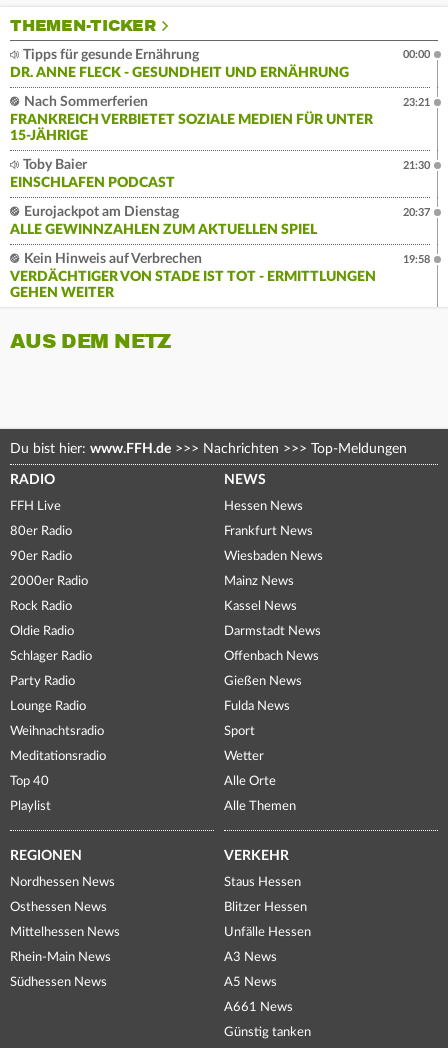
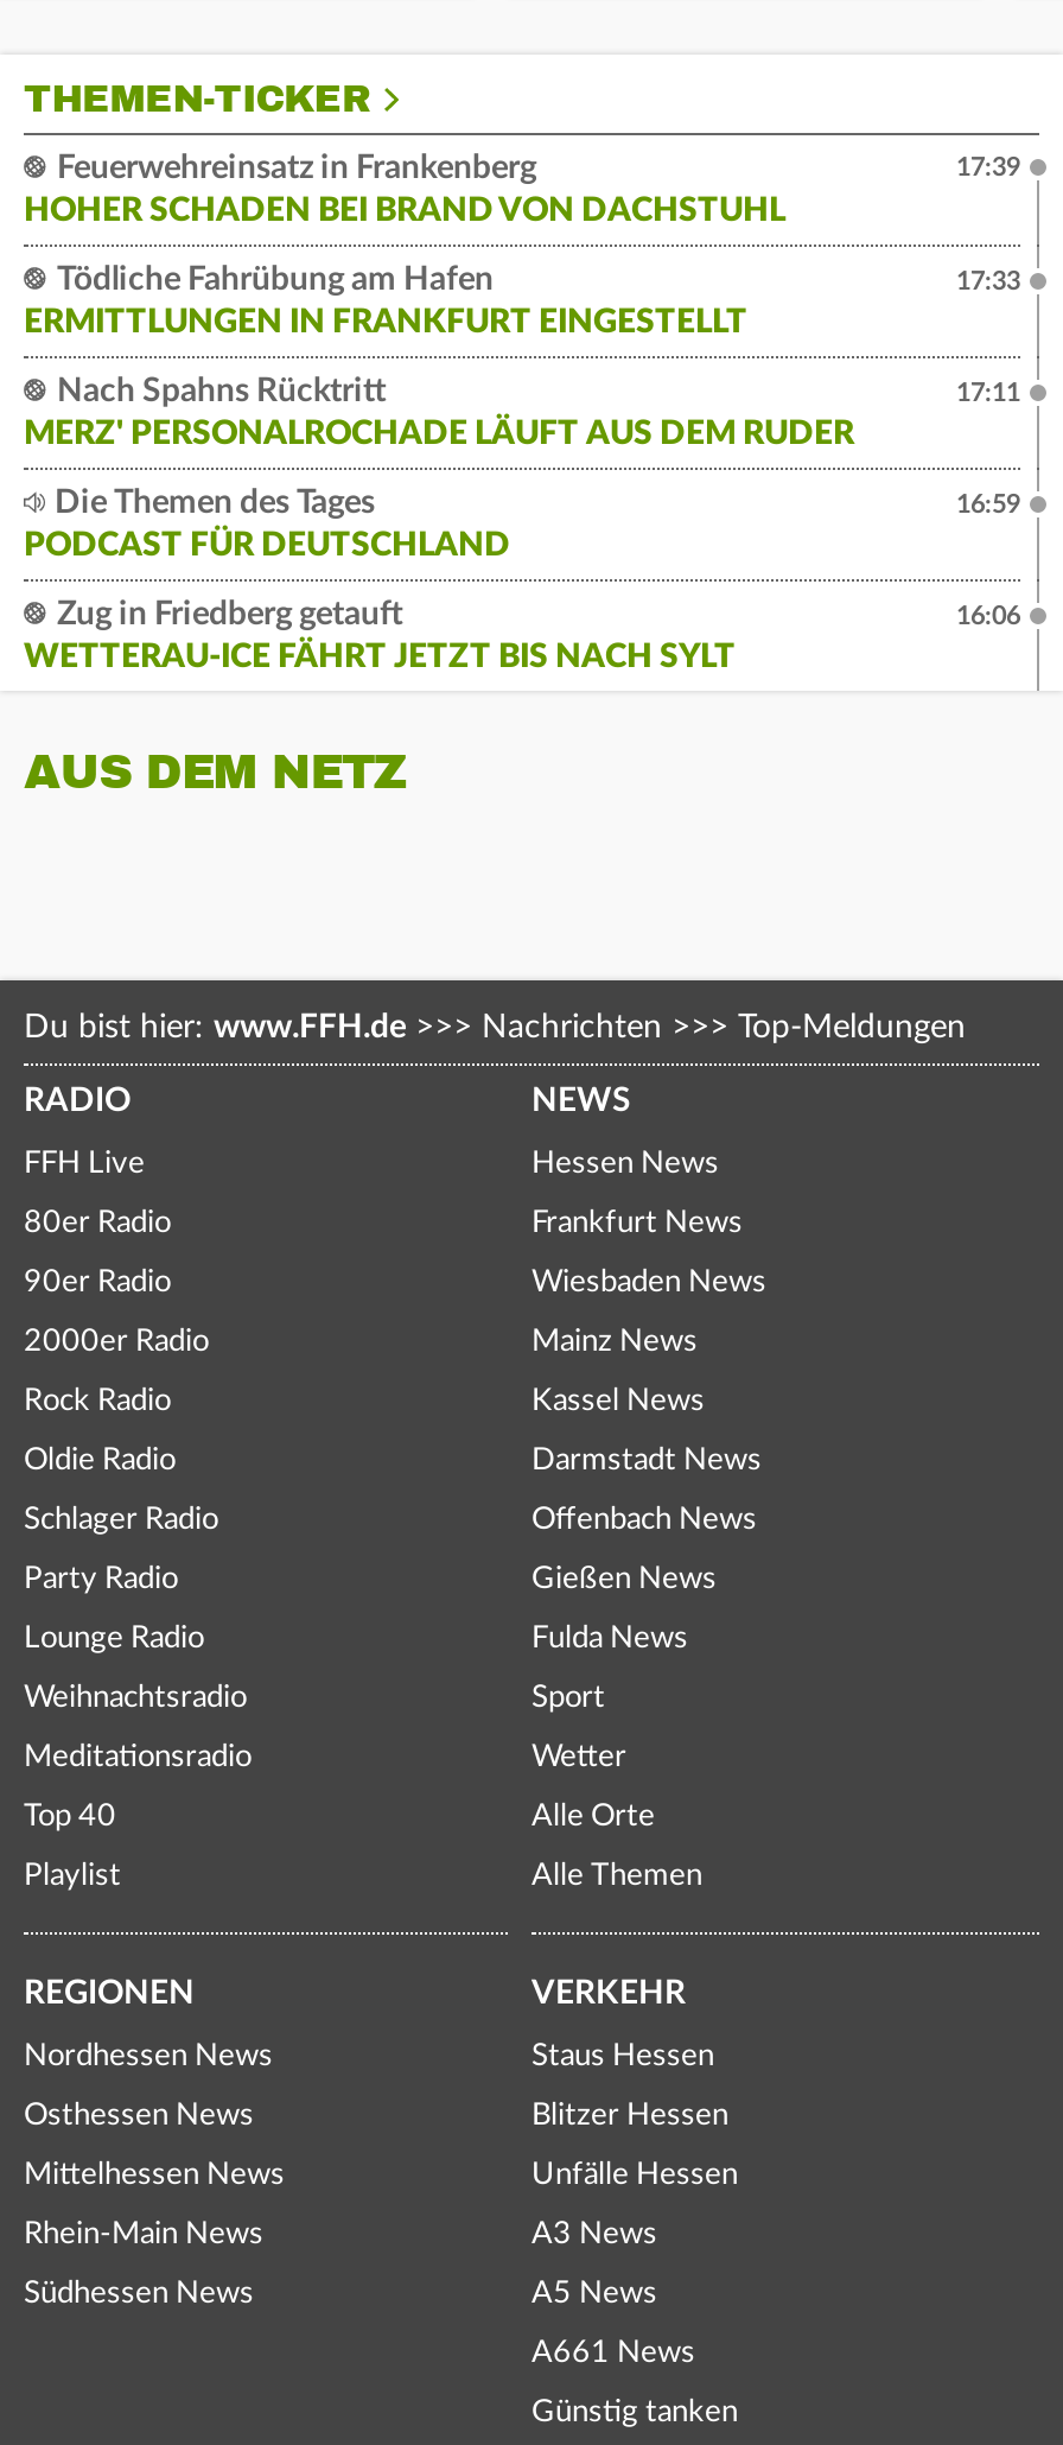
[10,48,349,80] Tipps für gesunde Ernährung | DR. ANNE FLECK - GESUNDHEIT UND ERNÄHRUNG -> [24,153,785,229] Feuerwehreinsatz in Frankenberg | HOHER SCHADEN BEI BRAND VON DACHSTUHL
[403,49,430,60] 00:00 -> [956,155,1020,181] 17:39
[10,95,373,143] Nach Sommerferien | FRANKREICH VERBIETET SOZIALE MEDIEN FÜR UNTER | 15-JÄHRIGE -> [24,264,747,340] Tödliche Fahrübung am Hafen | ERMITTLUNGEN IN FRANKFURT EINGESTELLT
[403,97,430,108] 23:21 -> [956,269,1020,295] 17:33
[10,158,175,190] Toby Baier | EINSCHLAFEN PODCAST -> [24,376,854,452] Nach Spahns Rücktritt | MERZ' PERSONALROCHADE LÄUFT AUS DEM RUDER
[403,160,430,171] 21:30 -> [956,381,1020,407] 17:11
[10,205,317,237] Eurojackpot am Dienstag | ALLE GEWINNZAHLEN ZUM AKTUELLEN SPIEL -> [24,488,510,564] Die Themen des Tages | PODCAST FÜR DEUTSCHLAND
[403,207,430,218] 20:37 -> [956,492,1020,518] 16:59
[10,252,376,300] Kein Hinweis auf Verbrechen | VERDÄCHTIGER VON STADE IST TOT - ERMITTLUNGEN | GEHEN WEITER -> [24,599,736,675] Zug in Friedberg getauft | WETTERAU-ICE FÄHRT JETZT BIS NACH SYLT
[403,254,430,265] 19:58 -> [956,604,1020,630] 16:06

